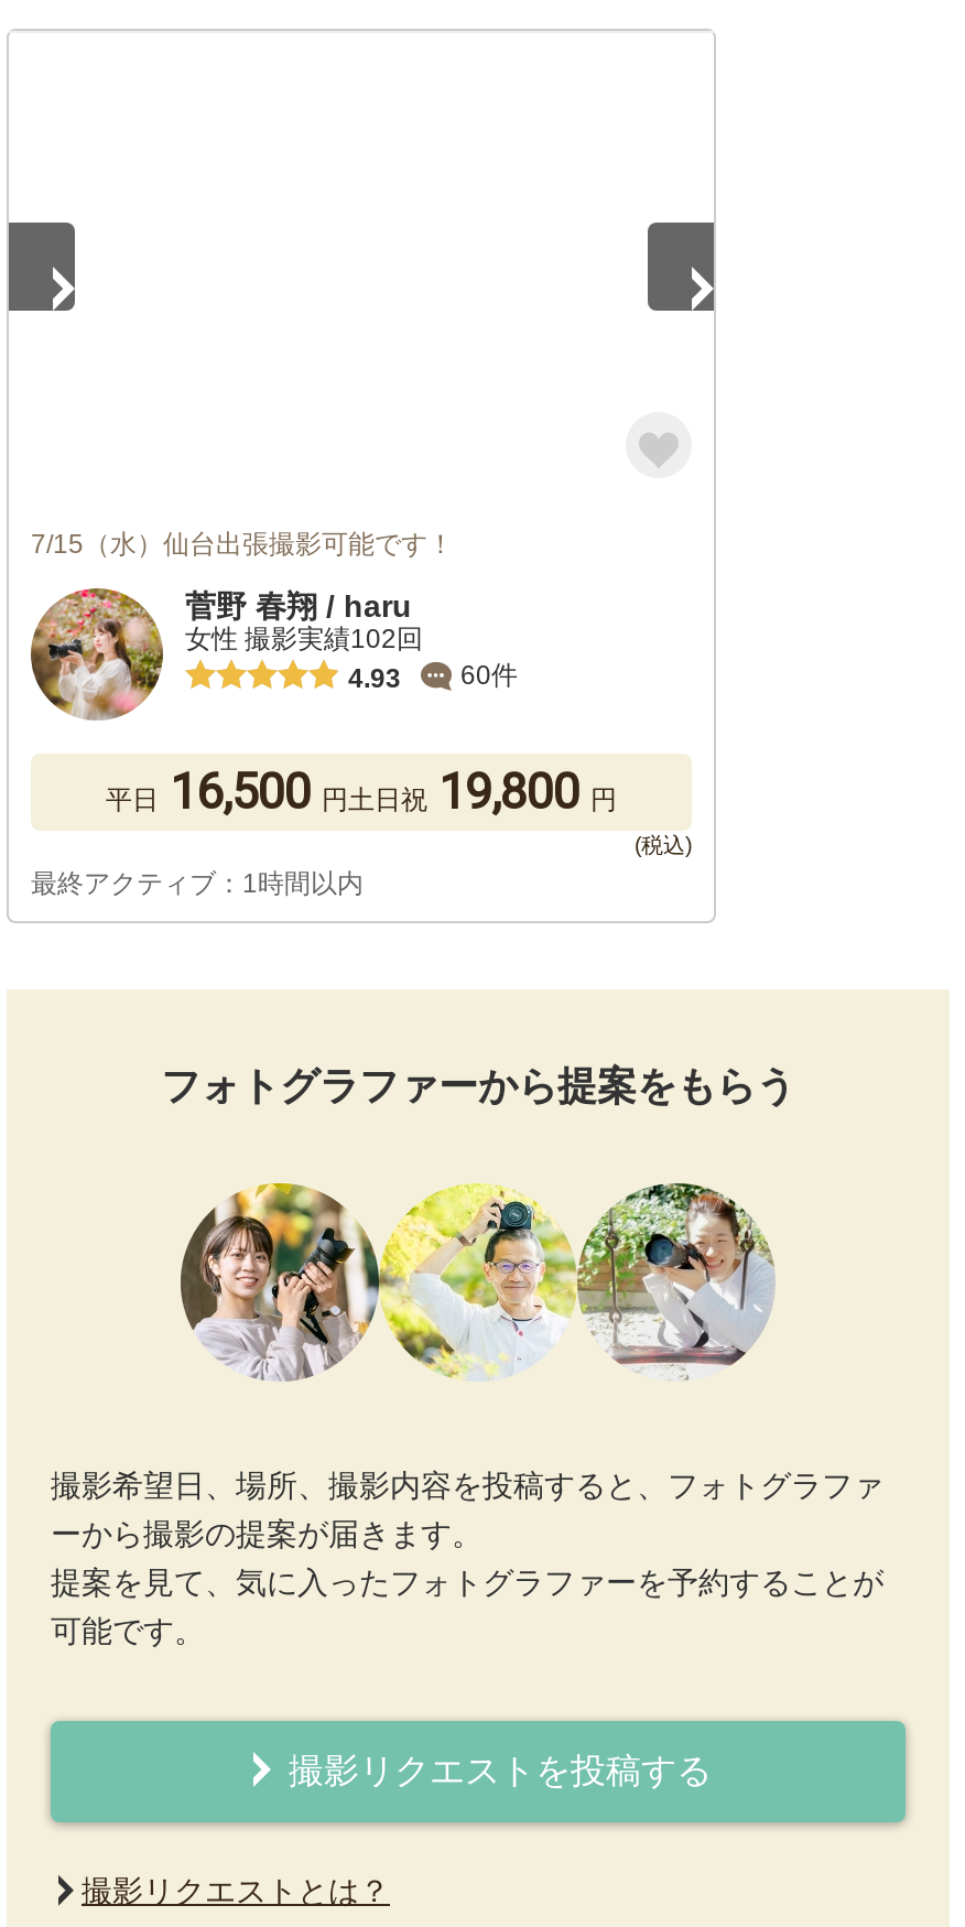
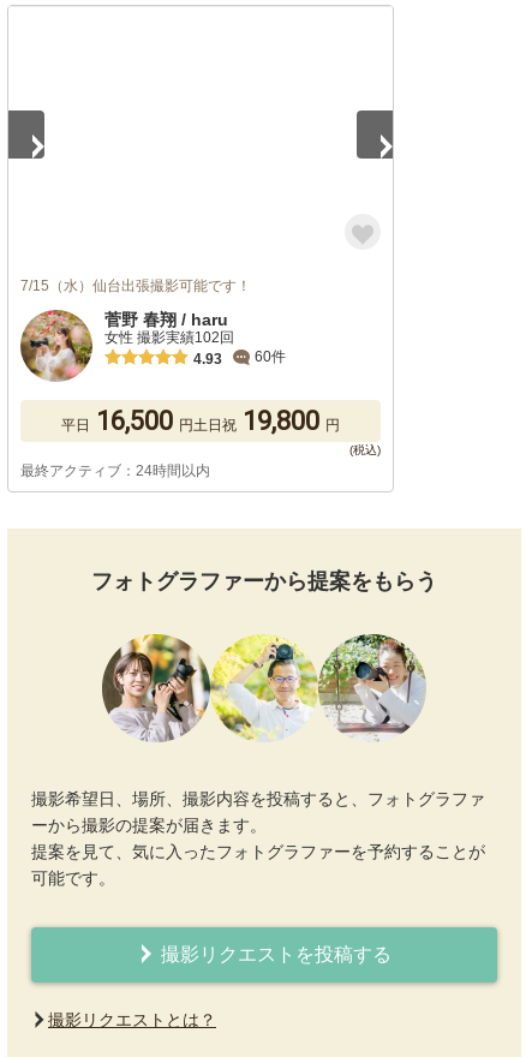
[31,869,364,900] 最終アクティブ：1時間以内 -> [20,463,210,480] 最終アクティブ：24時間以内

